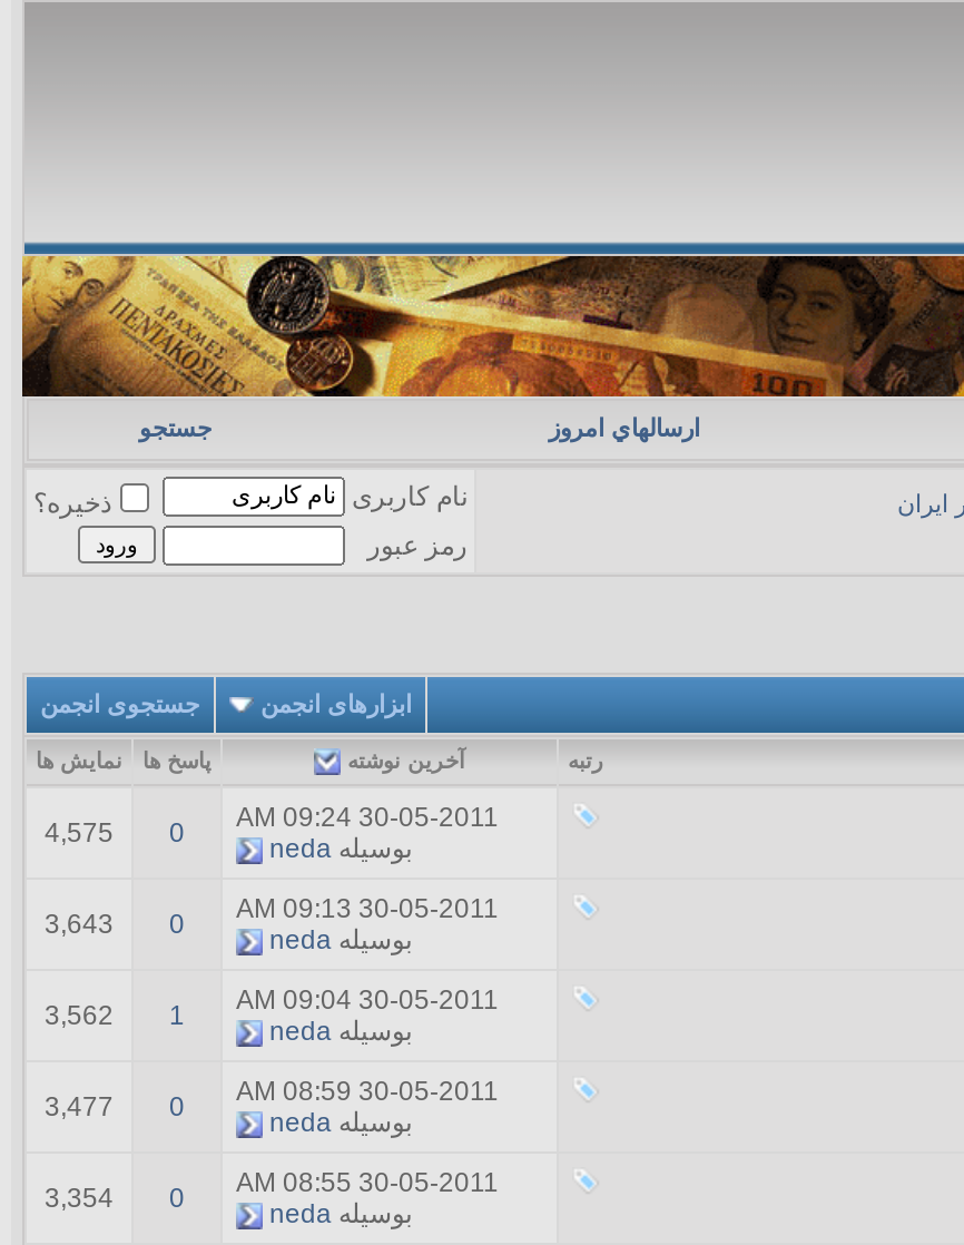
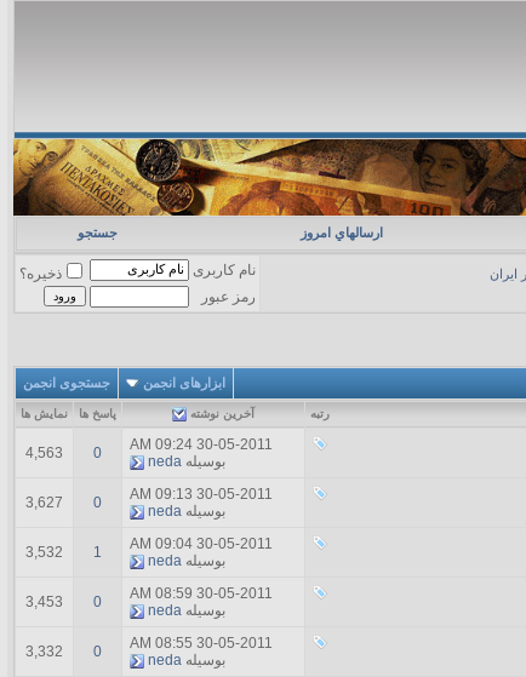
[45,817,185,848] 4,575 0 -> [25,444,102,461] 4,563 0
[45,908,185,939] 3,643 0 -> [25,494,102,511] 3,627 0
[45,999,185,1031] 3,562 1 -> [25,543,102,560] 3,532 1
[45,1091,185,1122] 3,477 0 -> [25,593,102,610] 3,453 0
[45,1182,185,1213] 3,354 0 -> [25,643,102,660] 3,332 0

